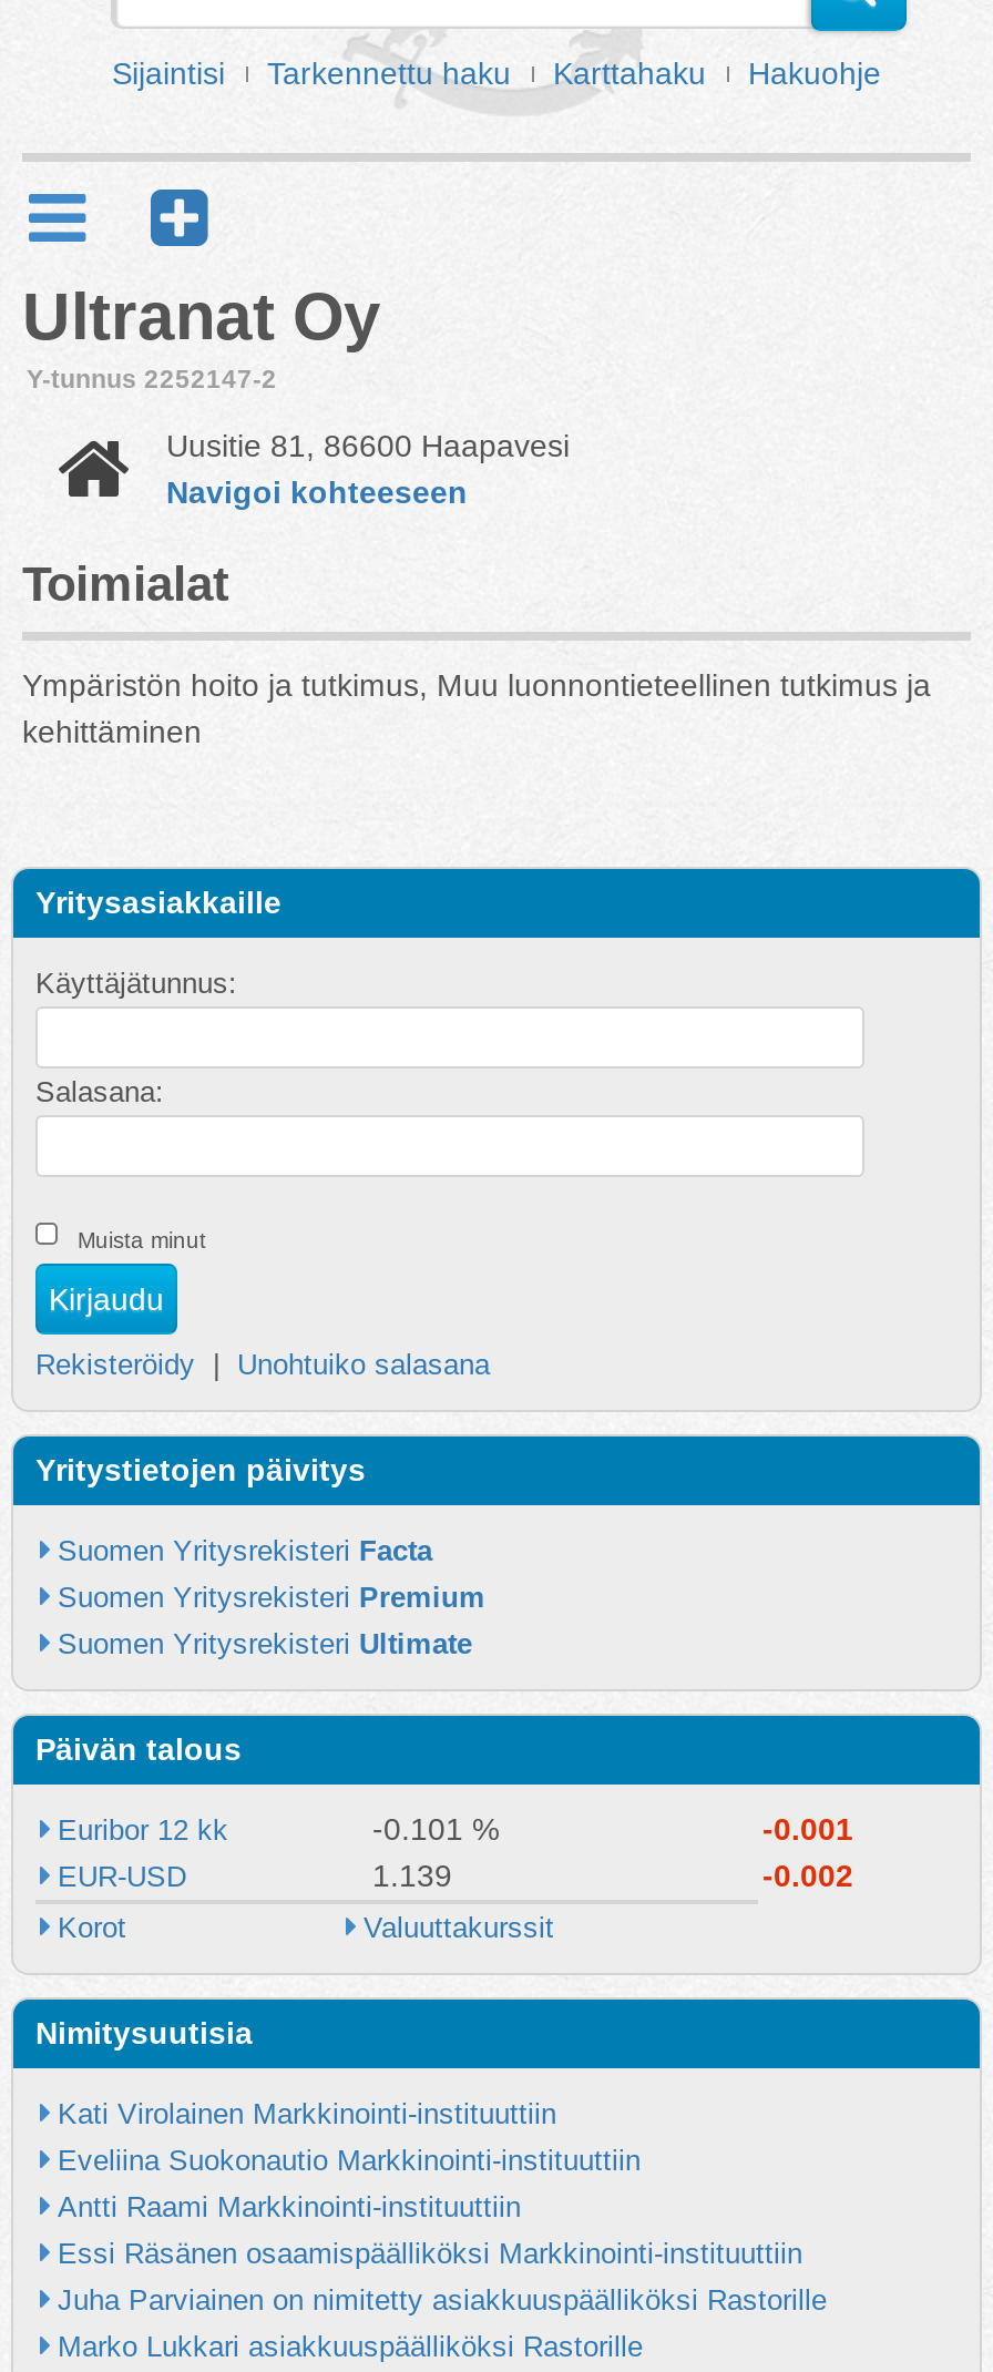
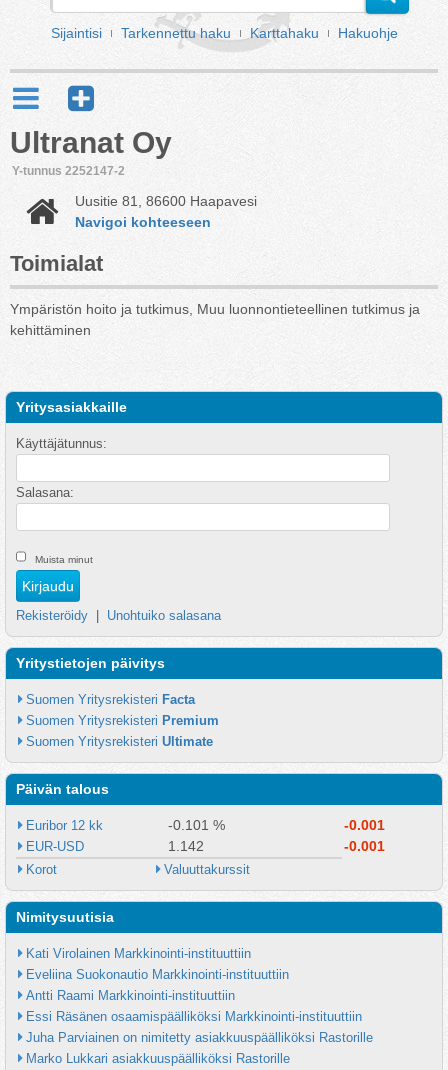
[364,1858,452,1893] 1.139 -> [164,838,204,854] 1.142
[762,1858,853,1893] -0.002 -> [344,838,385,854] -0.001

